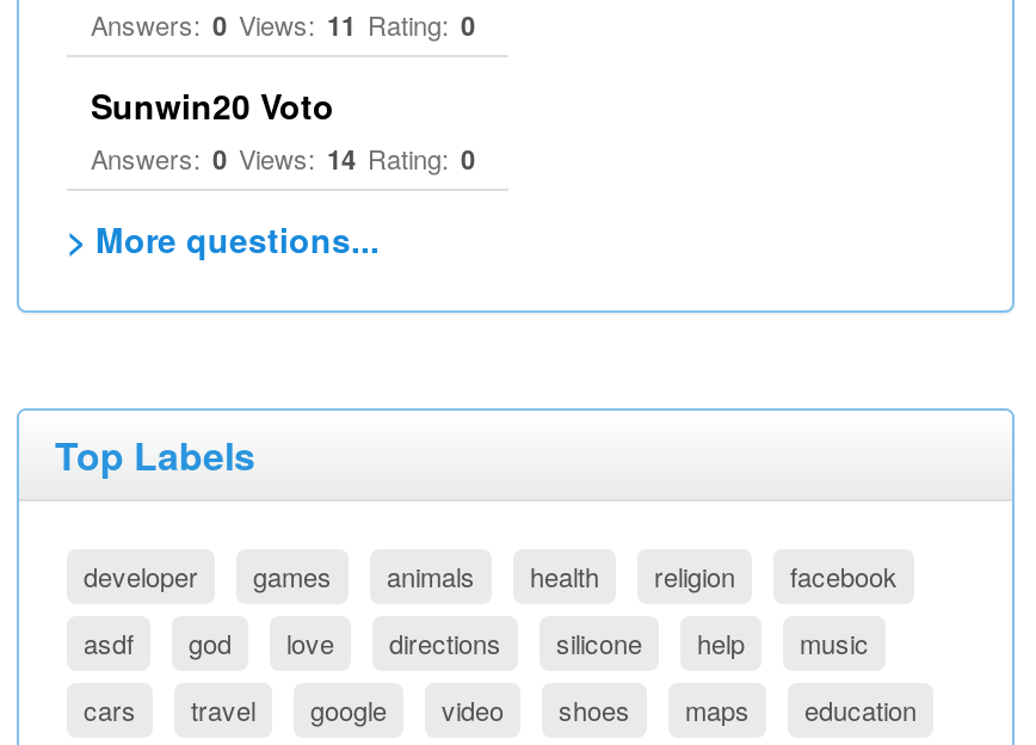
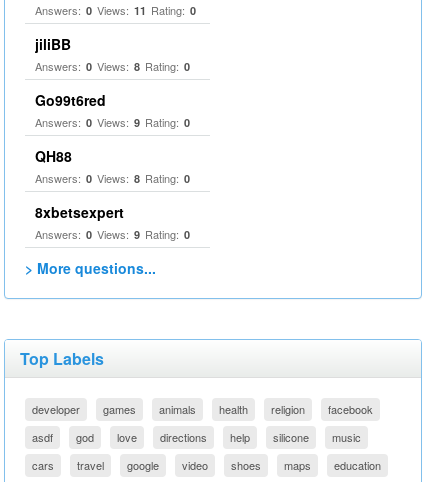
[91,81,475,177] Sunwin20 Voto | Answers: 0 Views: 14 Rating: 0 -> [35,34,190,242] jiliBB | Answers: 0 Views: 8 Rating: 0 | Go99t6red | Answers: 0 Views: 9 Rating: 0 | QH88 | Answers: 0 Views: 8 Rating: 0 | 8xbetsexpert | Answers: 0 Views: 9 Rating: 0
moved [556,623,642,661] -> [273,429,309,445]: silicone

